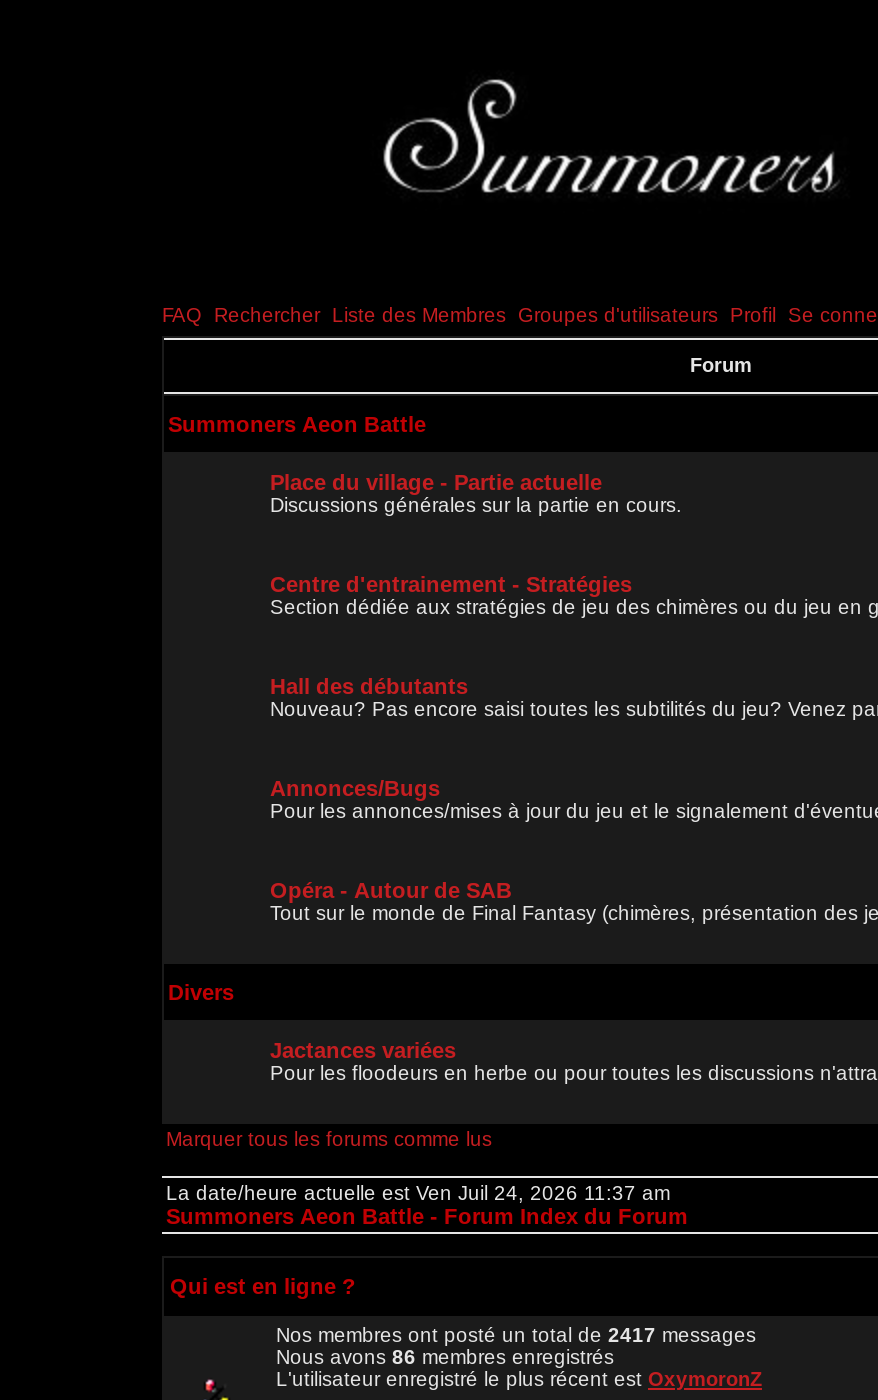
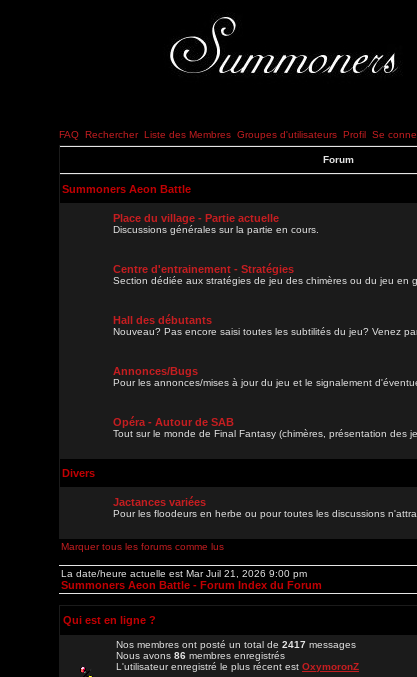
[166,1182,670,1204] La date/heure actuelle est Ven Juil 24, 2026 11:37 am -> [61,568,307,579] La date/heure actuelle est Mar Juil 21, 2026 9:00 pm

